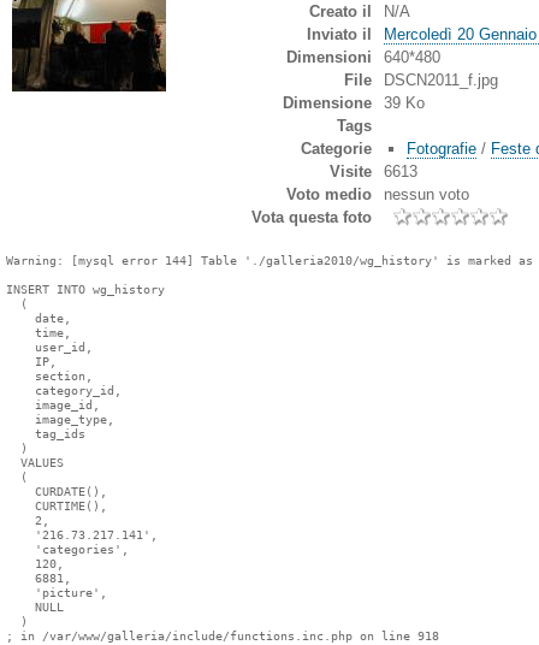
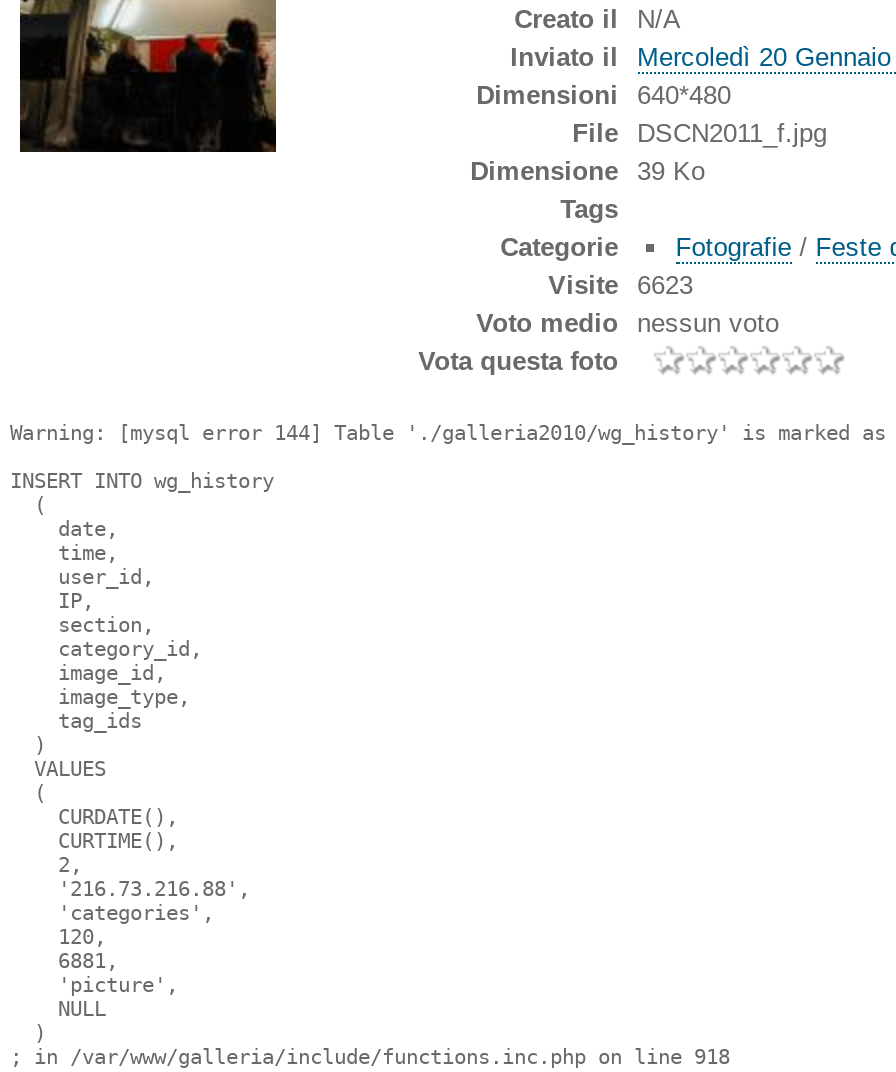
[330,162,417,180] Visite 6613 -> [548,269,693,299] Visite 6623
[6,526,158,541] '216.73.217.141', -> [10,875,250,899] '216.73.216.88',

